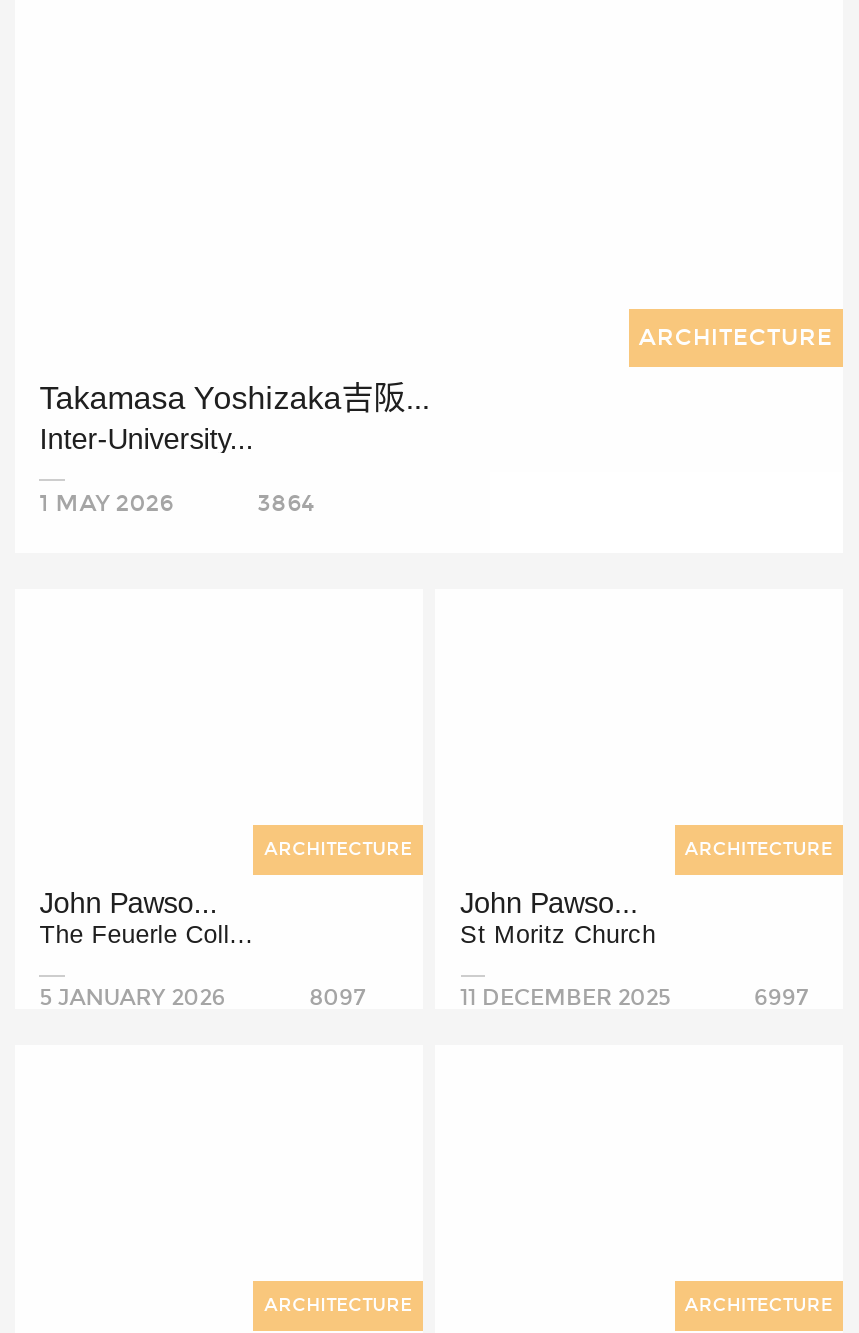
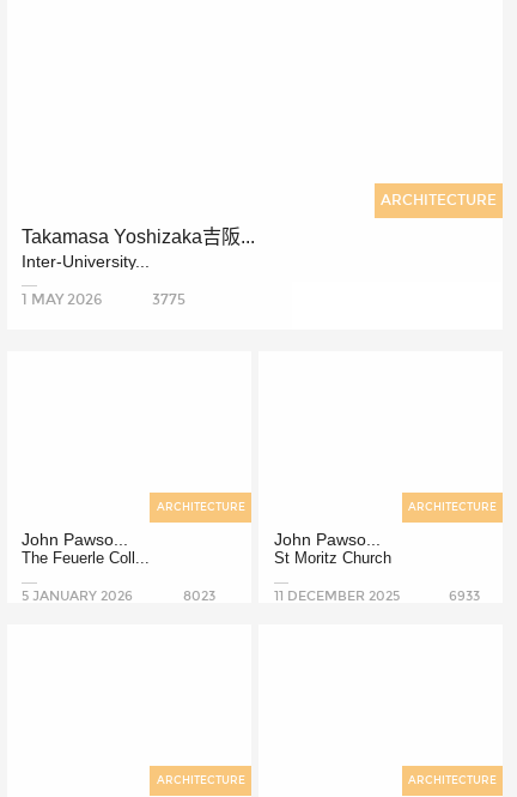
[257,489,315,517] 3864 -> [152,291,186,308] 3775
[309,984,365,1010] 8097 -> [183,588,216,604] 8023
[754,984,808,1010] 6997 -> [449,588,480,604] 6933

